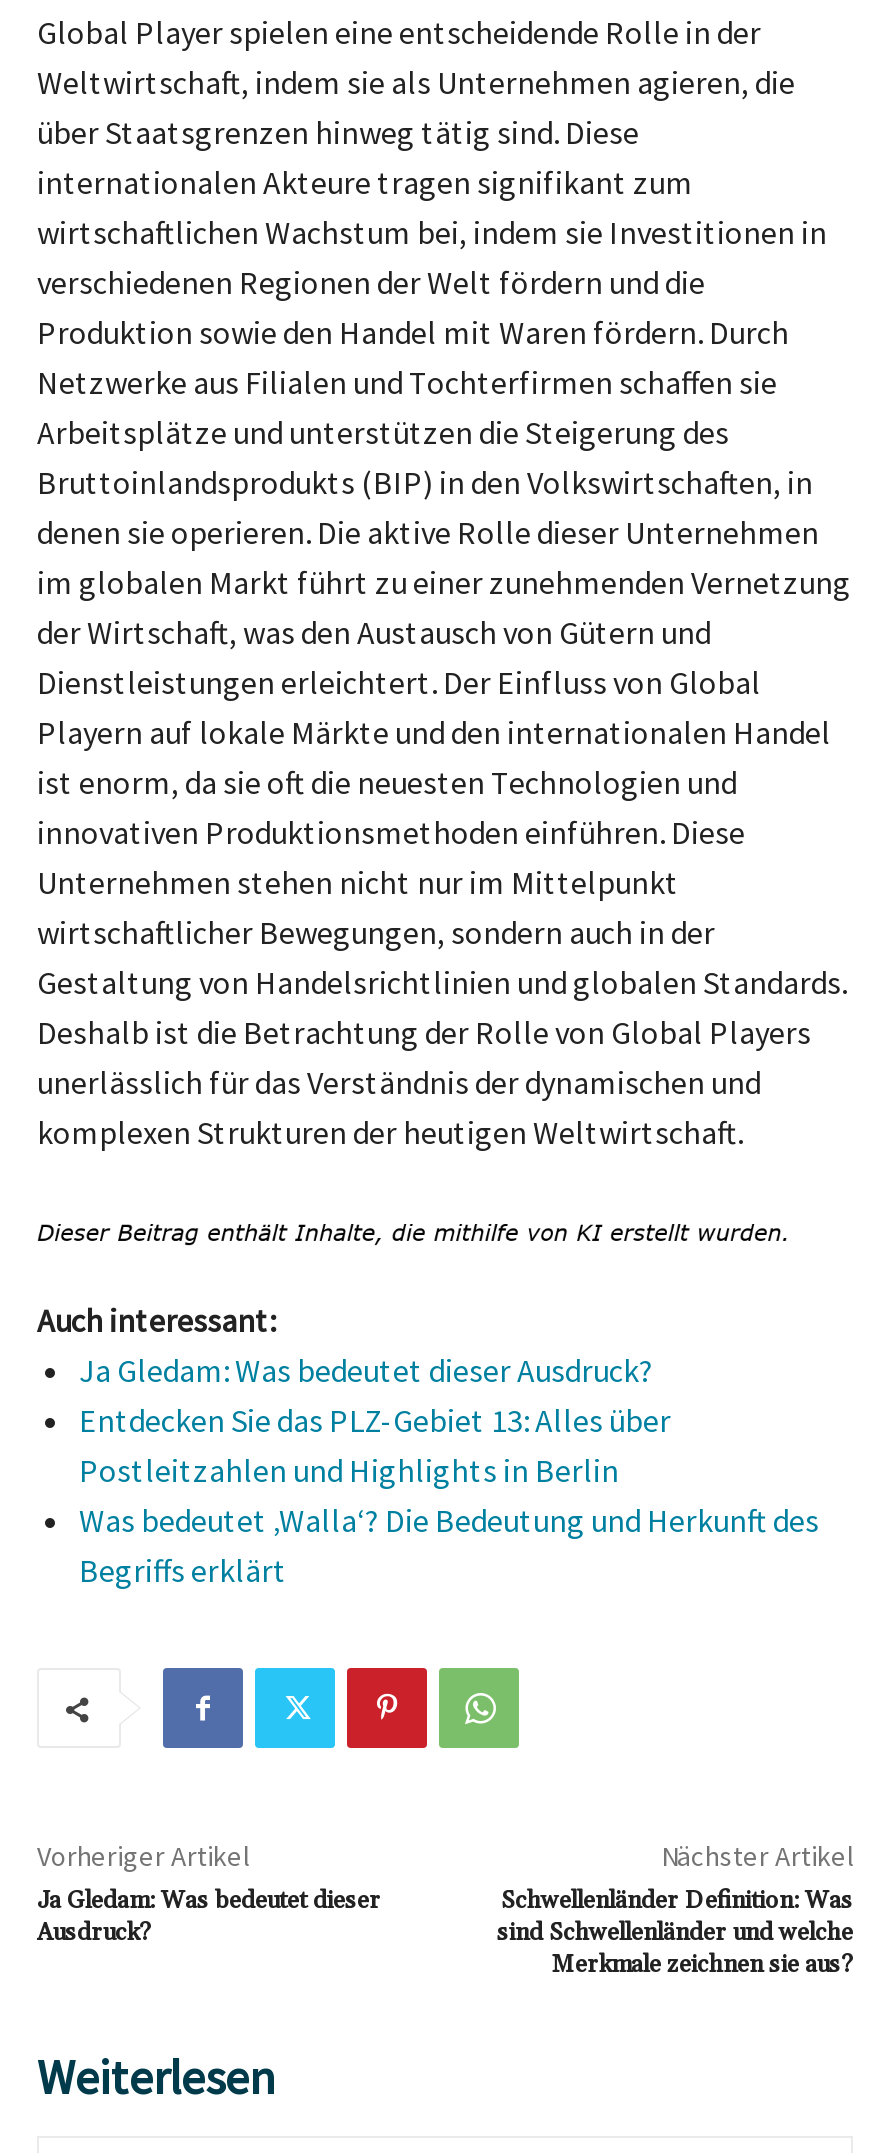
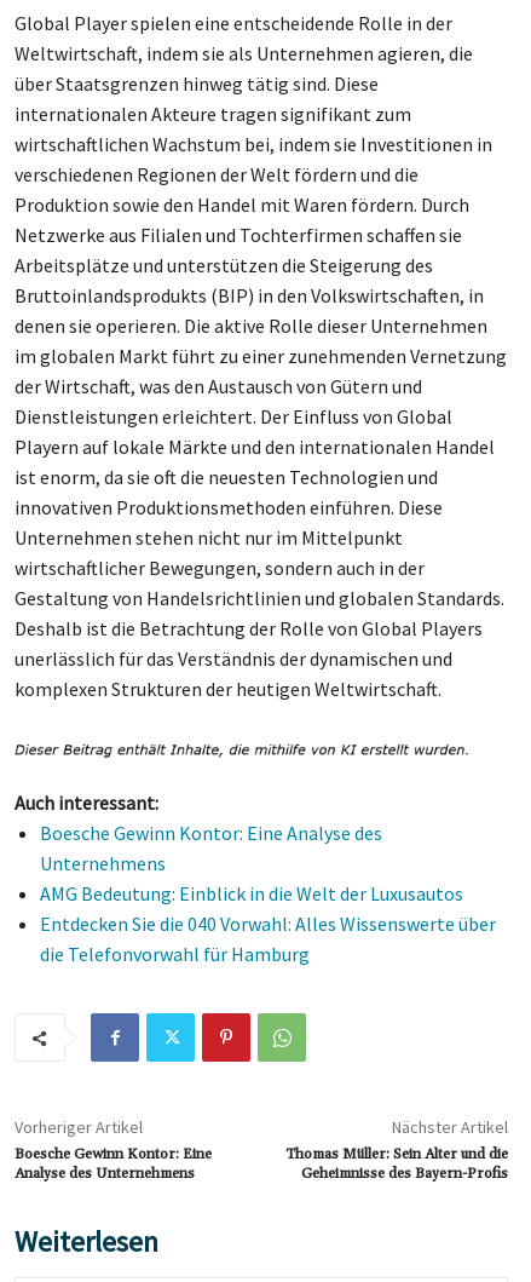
[79,1350,819,1590] Ja Gledam: Was bedeutet dieser Ausdruck? | Entdecken Sie das PLZ-Gebiet 13: Alles über | Postleitzahlen und Highlights in Berlin | Was bedeutet ‚Walla‘? Die Bedeutung und Herkunft des | Begriffs erklärt -> [40,821,496,966] Boesche Gewinn Kontor: Eine Analyse des | Unternehmens | AMG Bedeutung: Einblick in die Welt der Luxusautos | Entdecken Sie die 040 Vorwahl: Alles Wissenswerte über | die Telefonvorwahl für Hamburg
[37,1886,381,1948] Ja Gledam: Was bedeutet dieser | Ausdruck? -> [15,1145,212,1183] Boesche Gewinn Kontor: Eine | Analyse des Unternehmens
[497,1886,853,1980] Schwellenländer Definition: Was | sind Schwellenländer und welche | Merkmale zeichnen sie aus? -> [285,1145,508,1183] Thomas Müller: Sein Alter und die | Geheimnisse des Bayern-Profis

